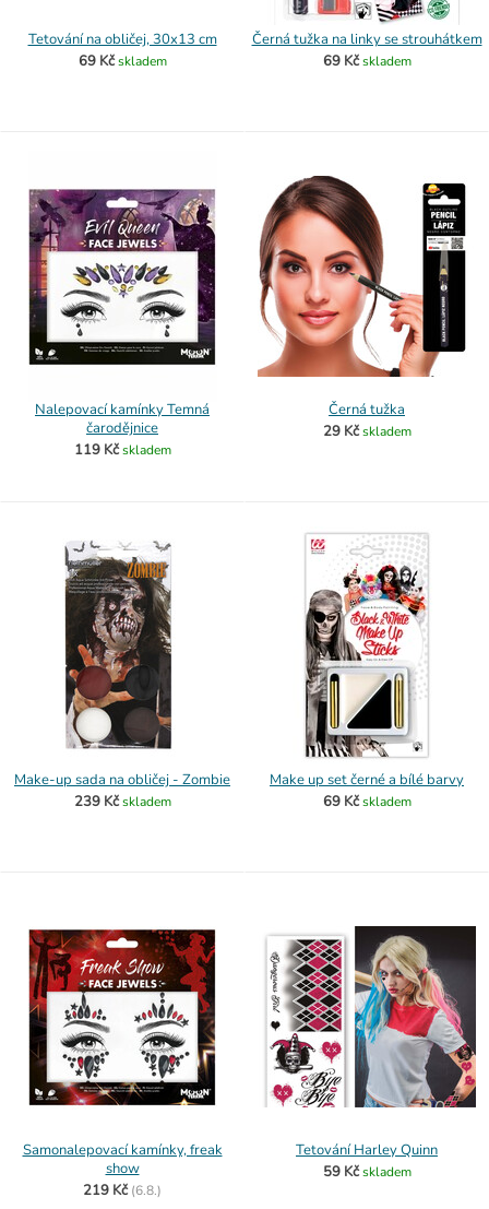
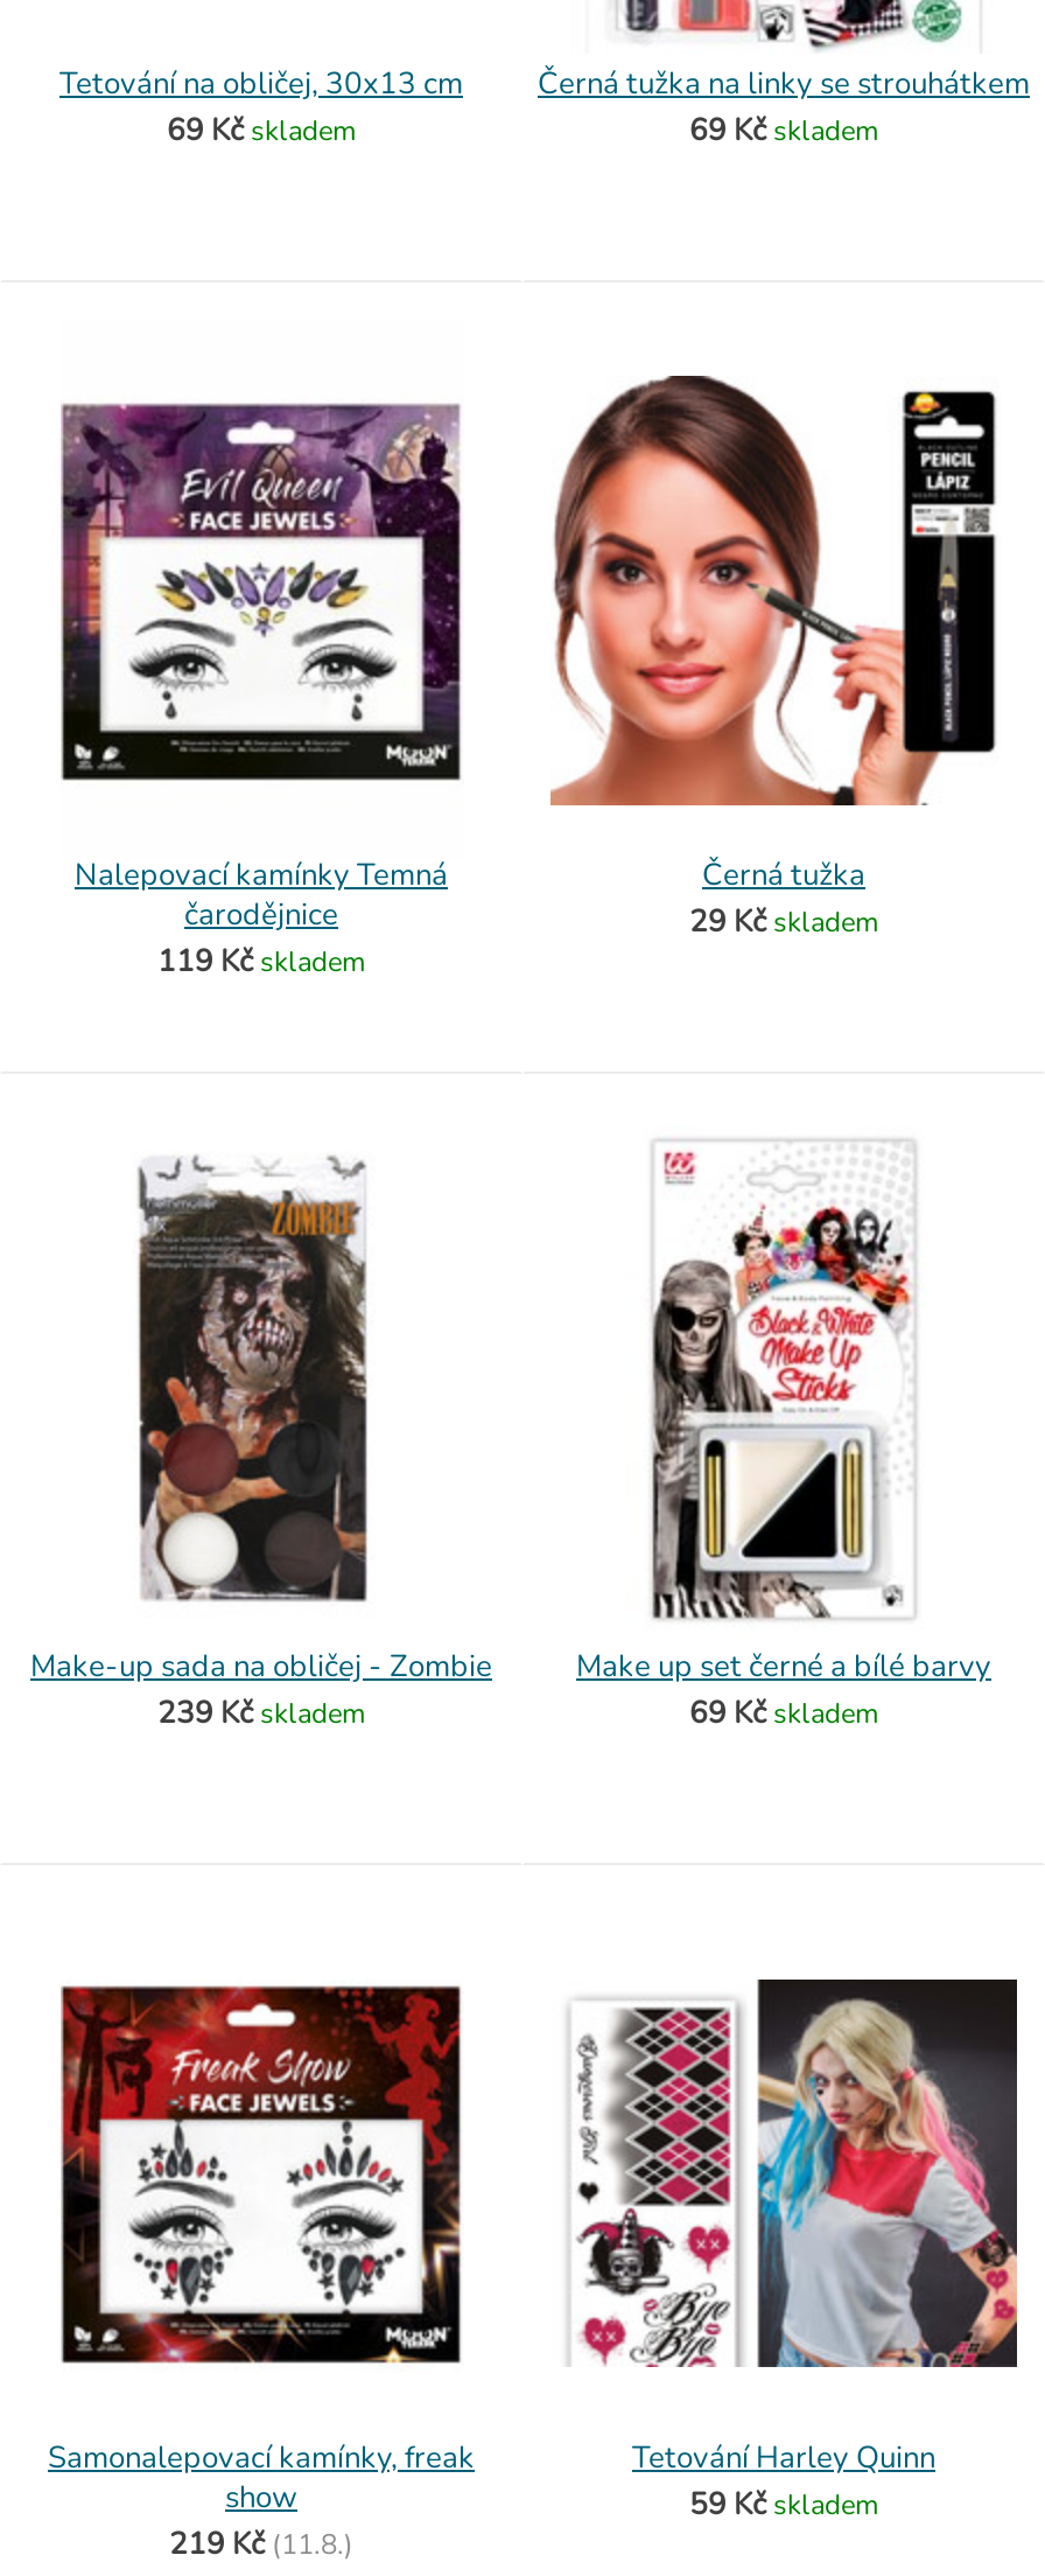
[83,1181,162,1200] 219 Kč (6.8.) -> [169,2523,353,2565] 219 Kč (11.8.)

